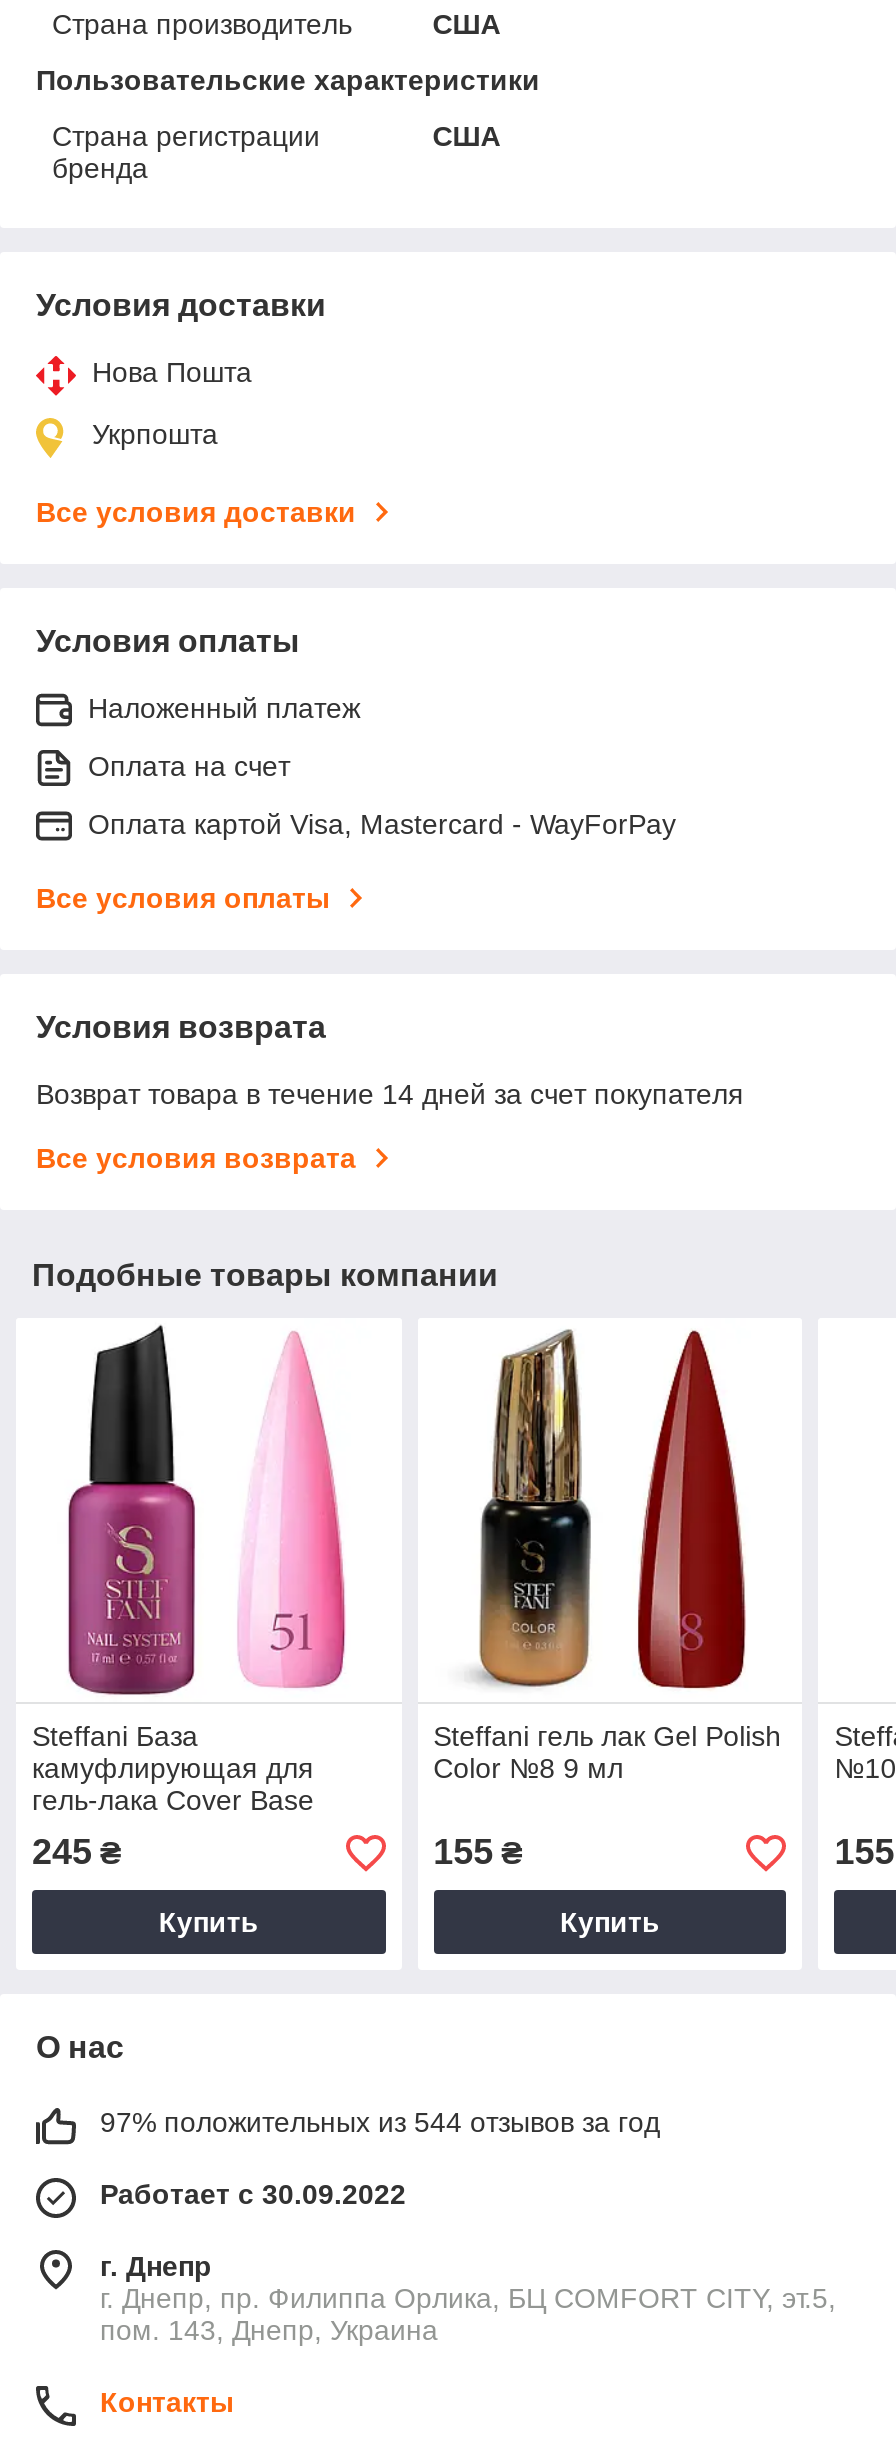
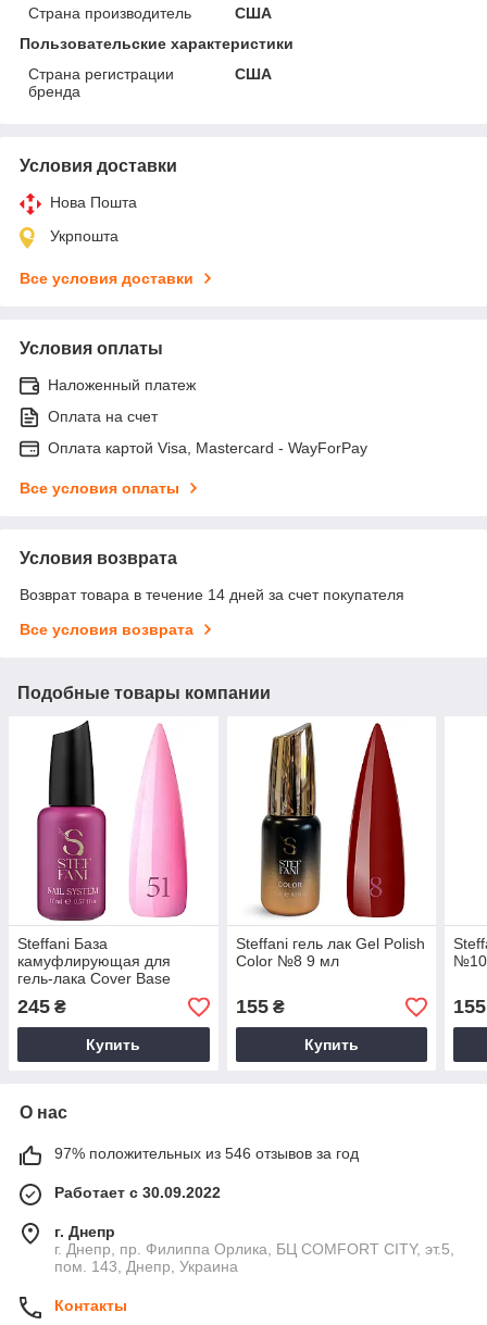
[100,2107,660,2139] 97% положительных из 544 отзывов за год -> [54,1145,359,1162] 97% положительных из 546 отзывов за год

